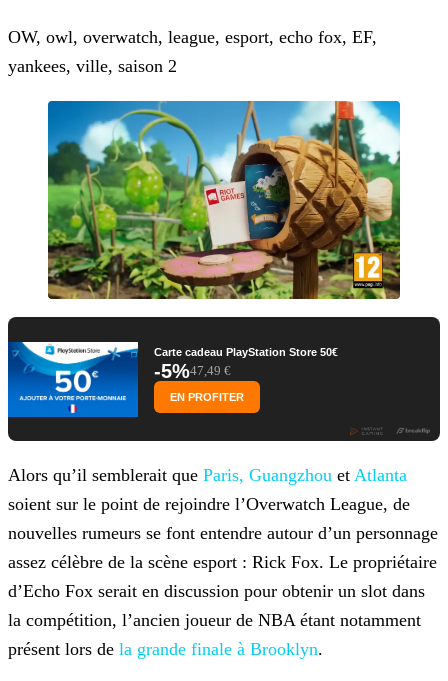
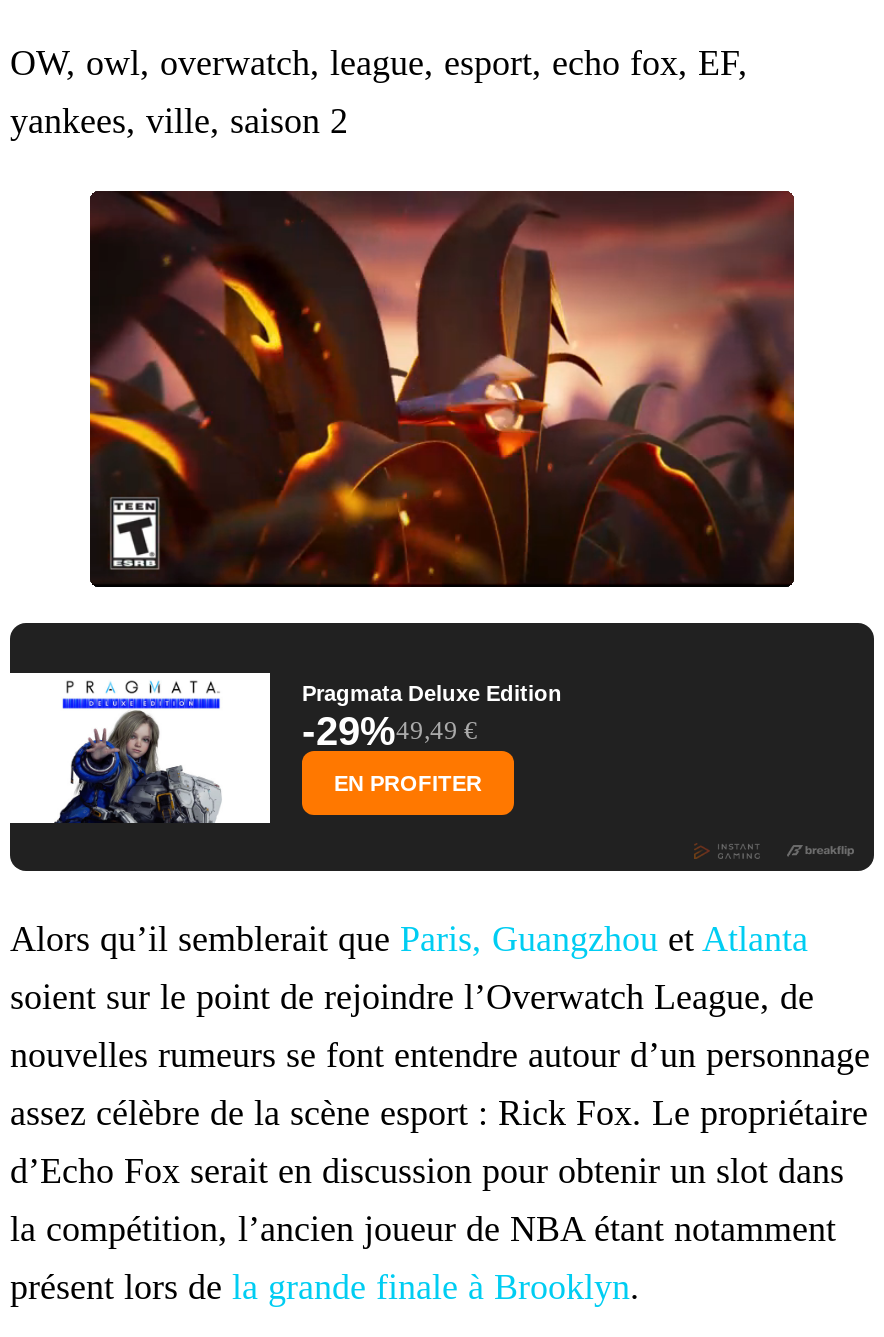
[47,100,401,300] [image] -> [88,189,796,589] [image]
[7,341,338,418] [image] | Carte cadeau PlayStation Store 50€ | -5%47,49 € -> [10,671,562,825] [image] | Pragmata Deluxe Edition | -29%49,49 €

